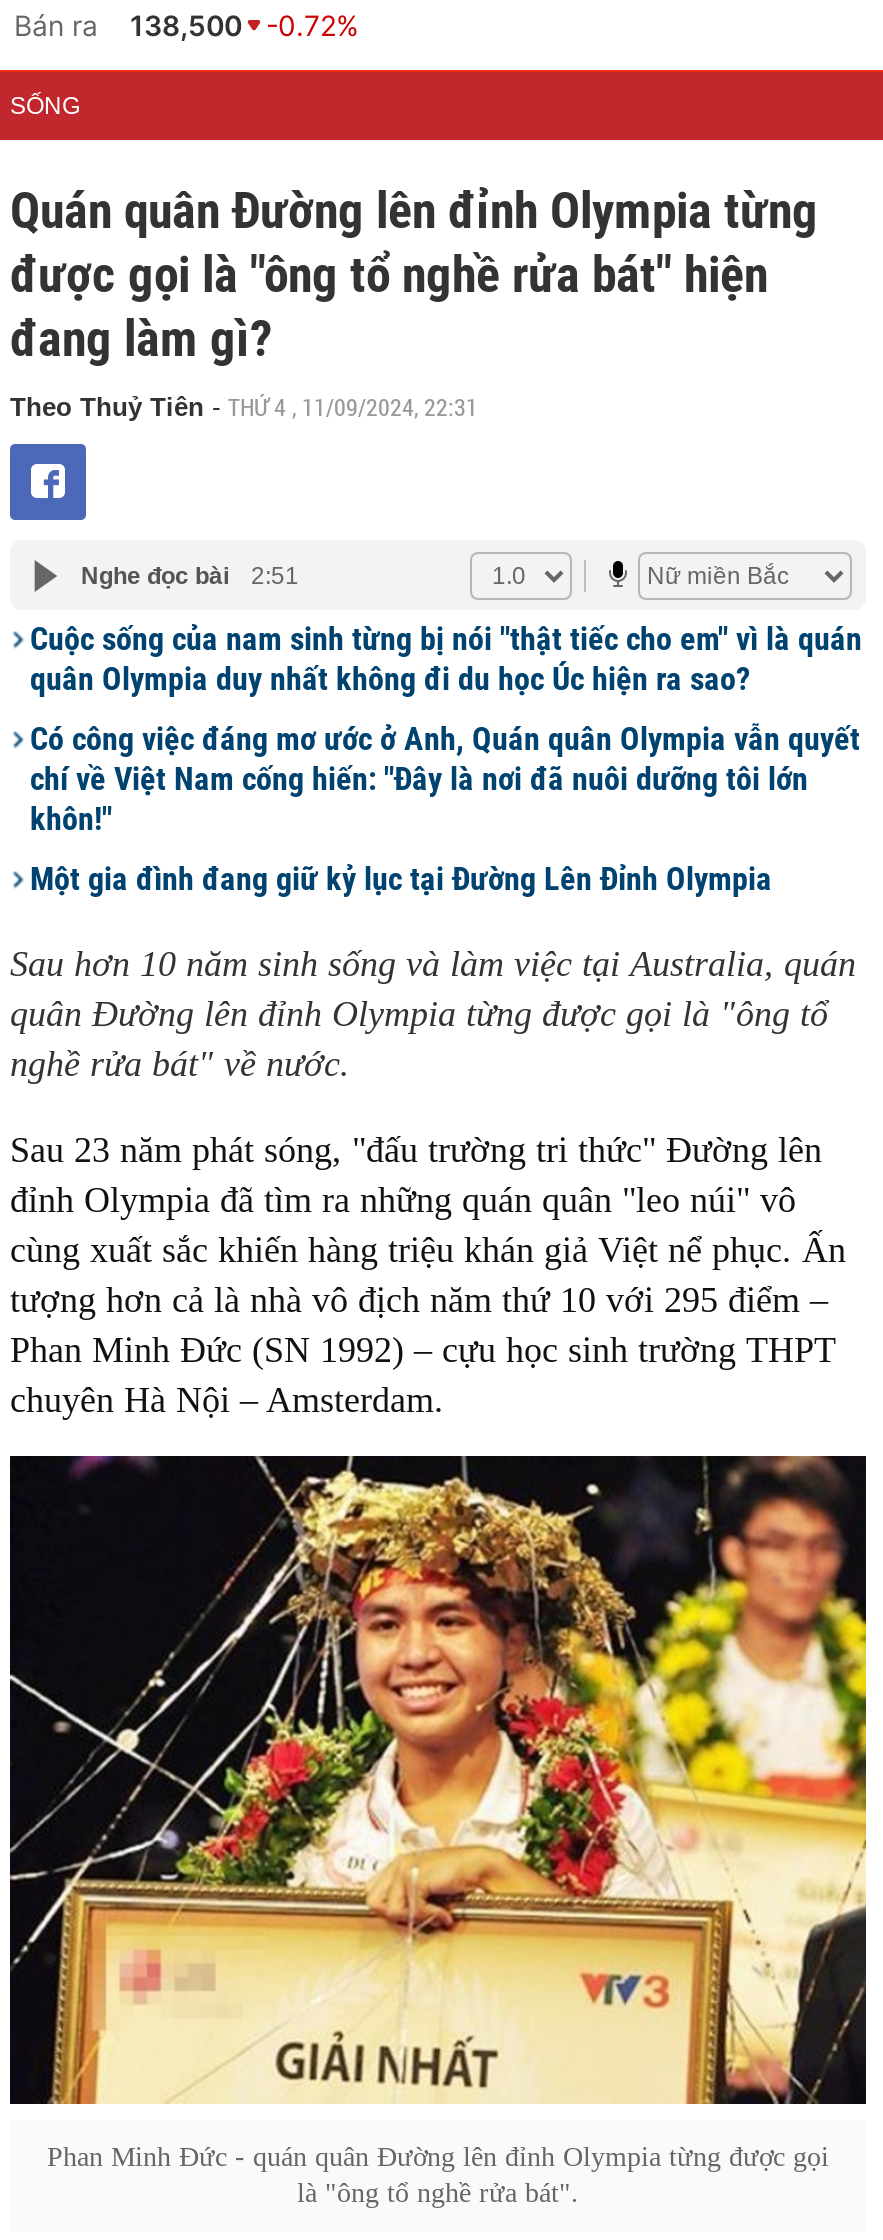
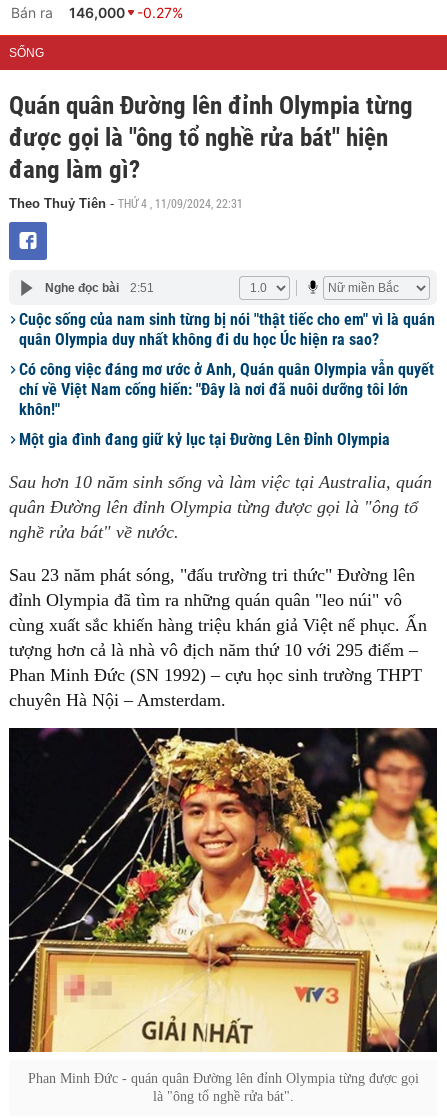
[130,8,242,42] 138,500 -> [69,4,125,21] 146,000
[266,8,358,42] -0.72% -> [137,4,183,21] -0.27%

